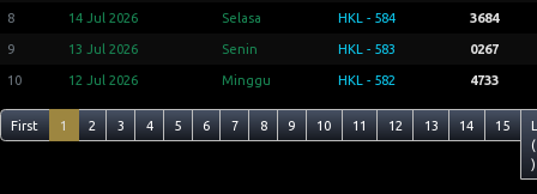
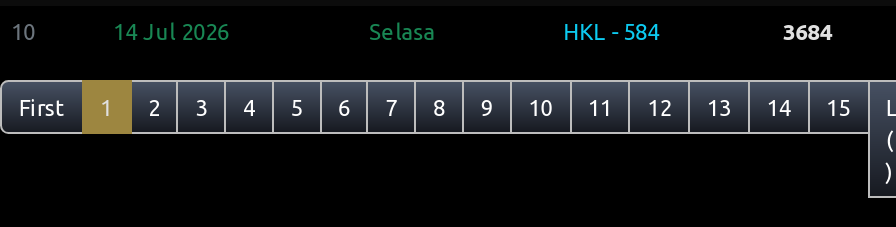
[7,11,14,25] 8 -> [11,20,35,44] 10
[7,42,498,88] 9 | 13 Jul 2026 | Senin | HKL - 583 | 0267 | 10 | 12 Jul 2026 | Minggu | HKL - 582 | 4733 -> none

